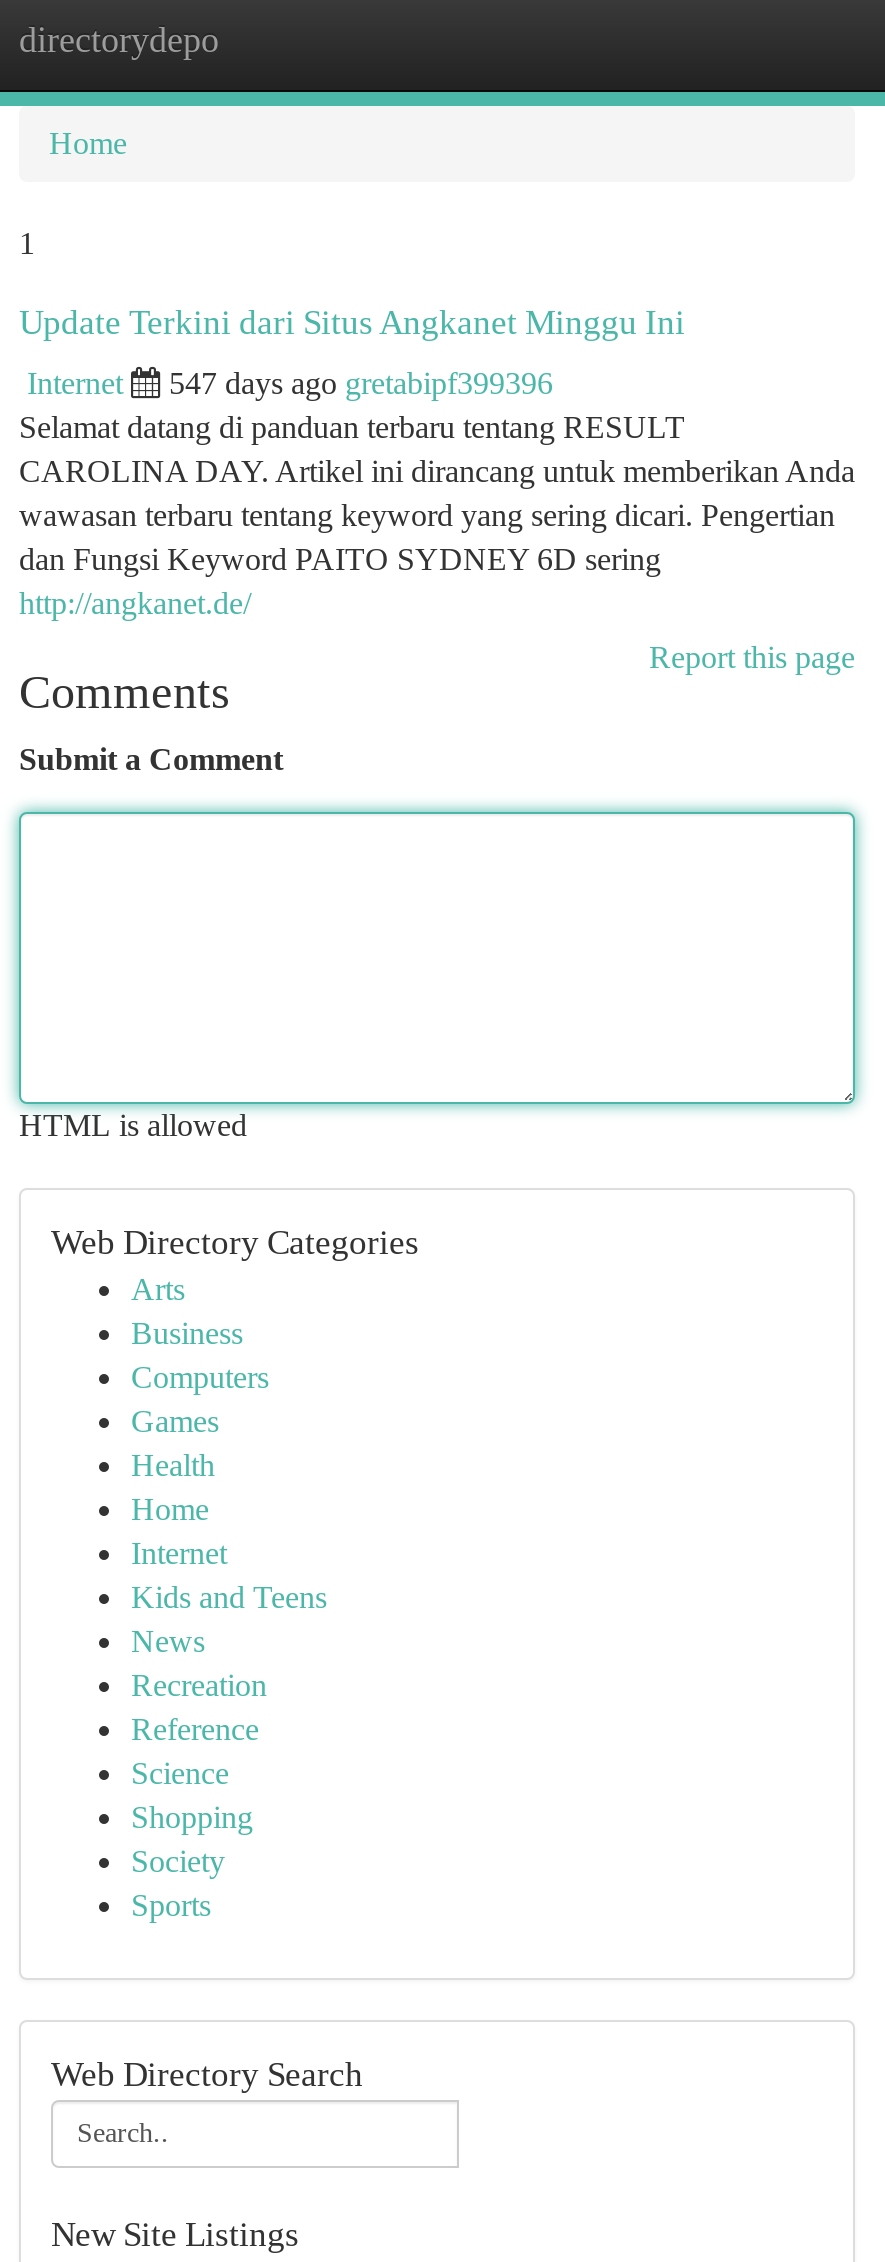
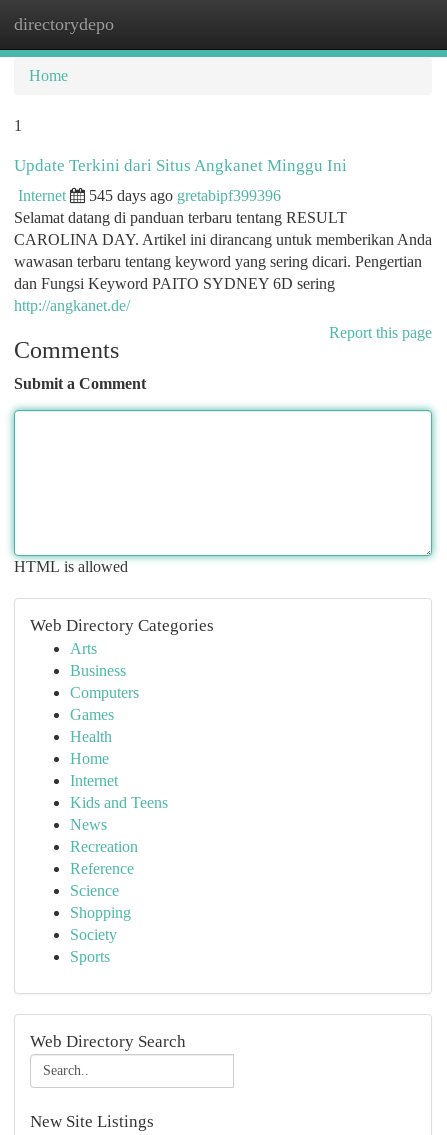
[169,366,553,400] 547 days ago gretabipf399396 -> [89,187,281,204] 545 days ago gretabipf399396

